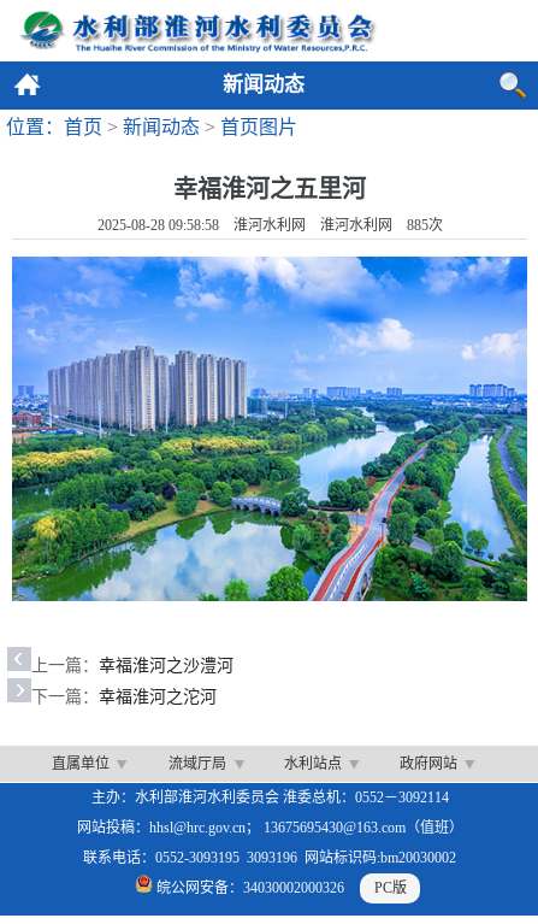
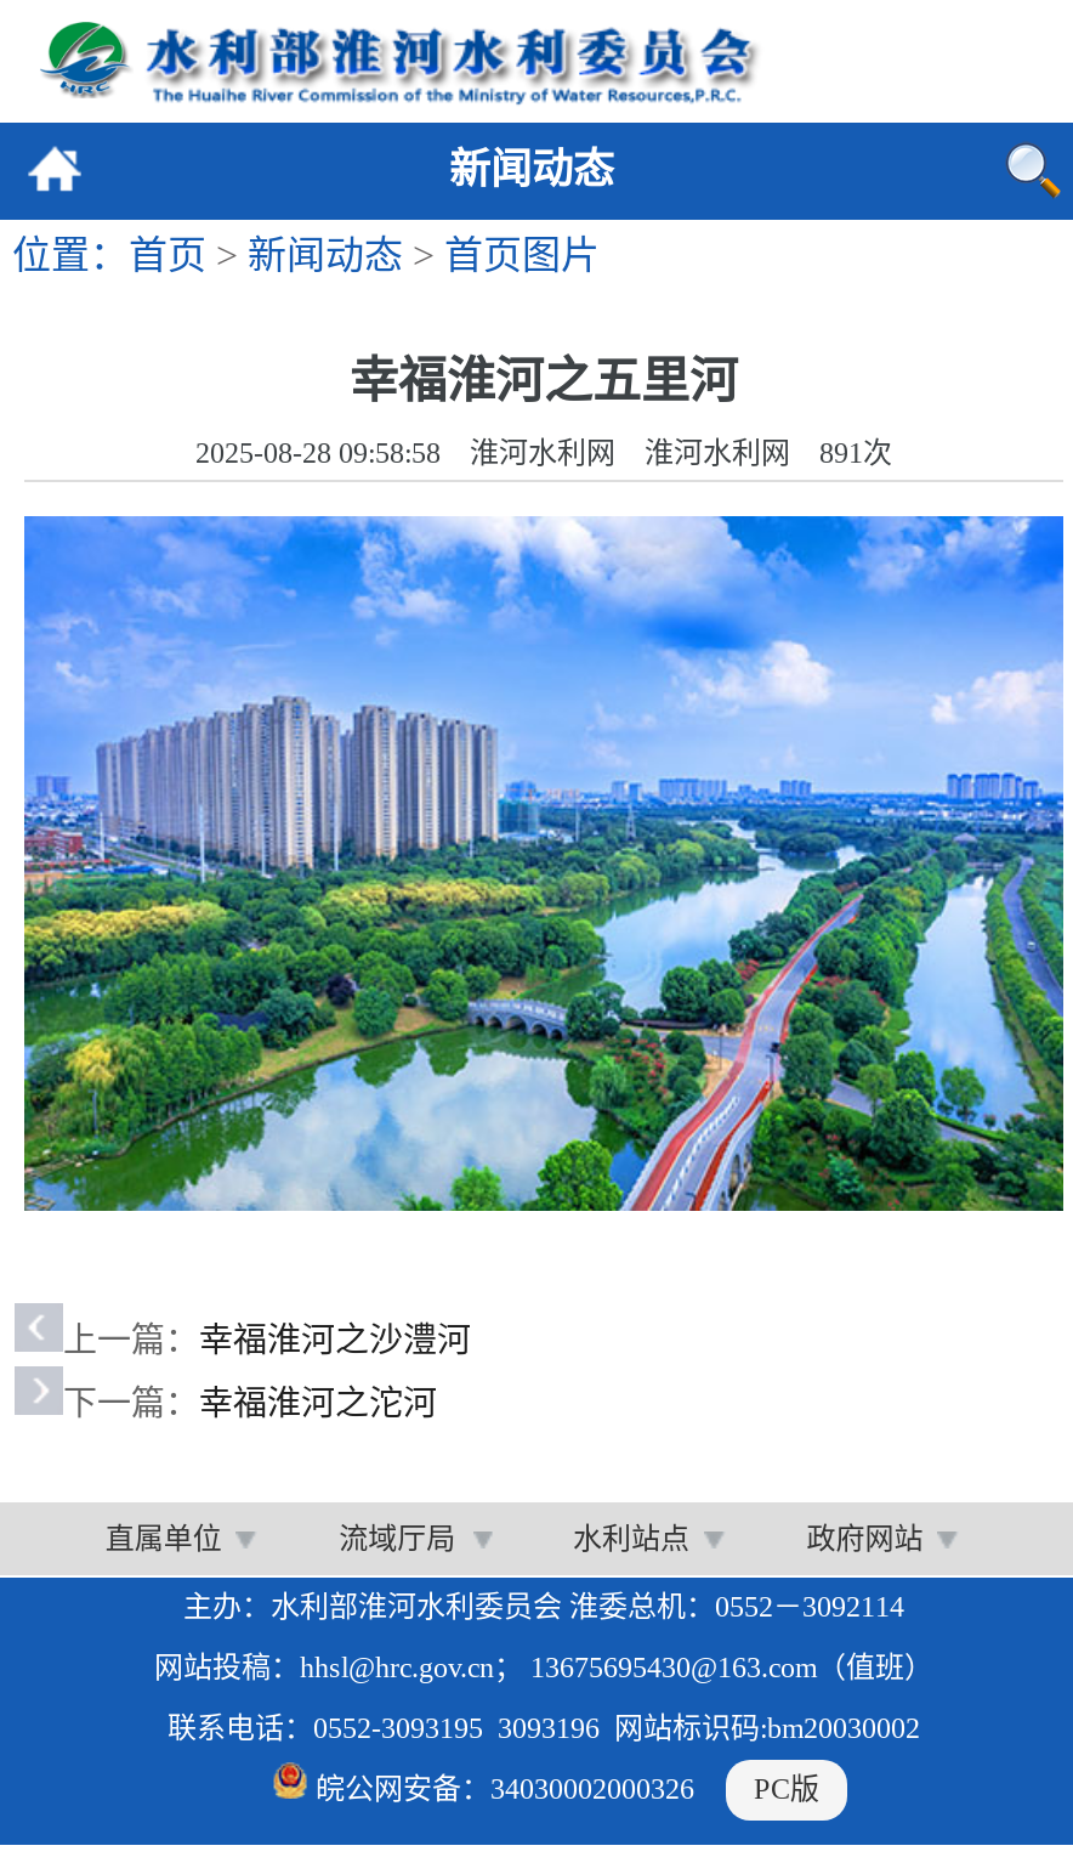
[97,217,442,234] 2025-08-28 09:58:58 淮河水利网 淮河水利网885次 -> [195,437,892,471] 2025-08-28 09:58:58 淮河水利网 淮河水利网891次

